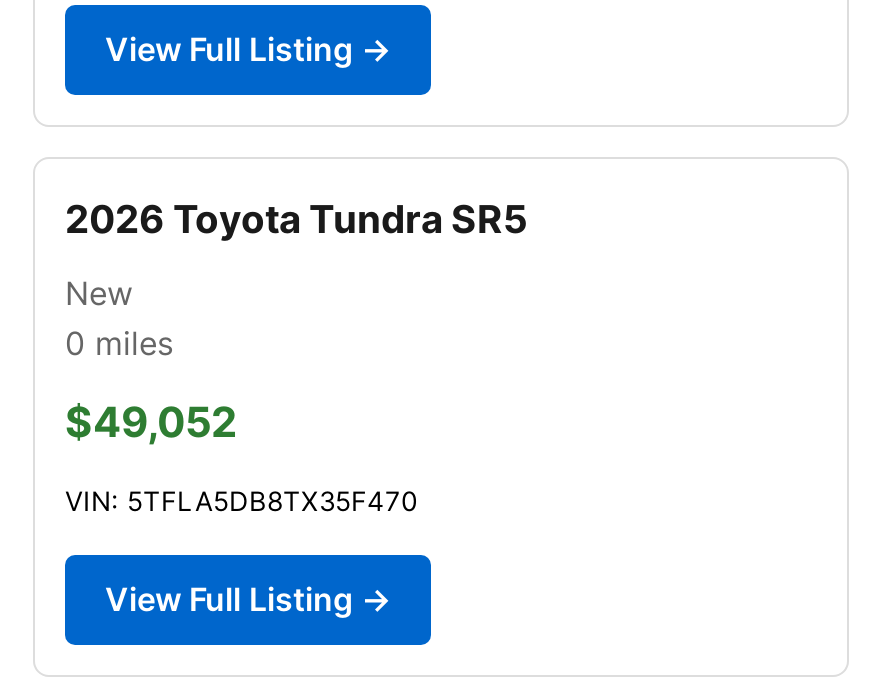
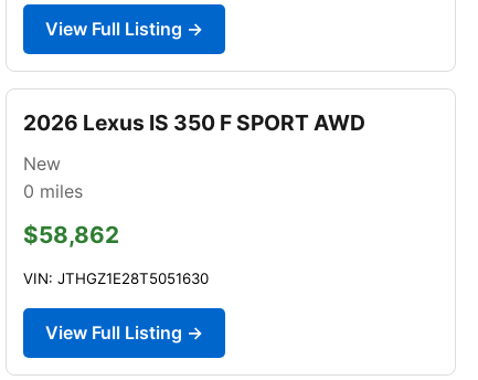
[65,195,527,243] 2026 Toyota Tundra SR5 -> [23,109,365,136] 2026 Lexus IS 350 F SPORT AWD
[65,397,237,447] $49,052 -> [23,221,119,248] $58,862
[65,485,417,517] VIN: 5TFLA5DB8TX35F470 -> [23,269,209,287] VIN: JTHGZ1E28T5051630

